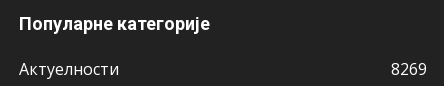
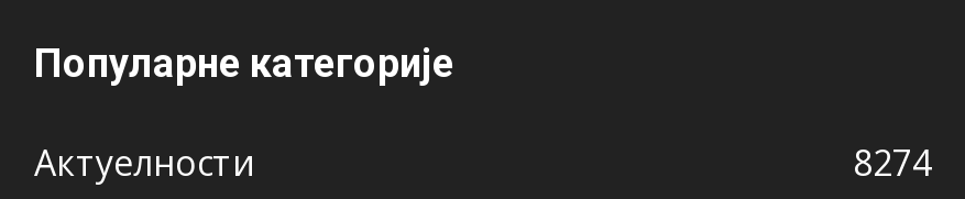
[391,58,427,80] 8269 -> [853,138,932,187] 8274

